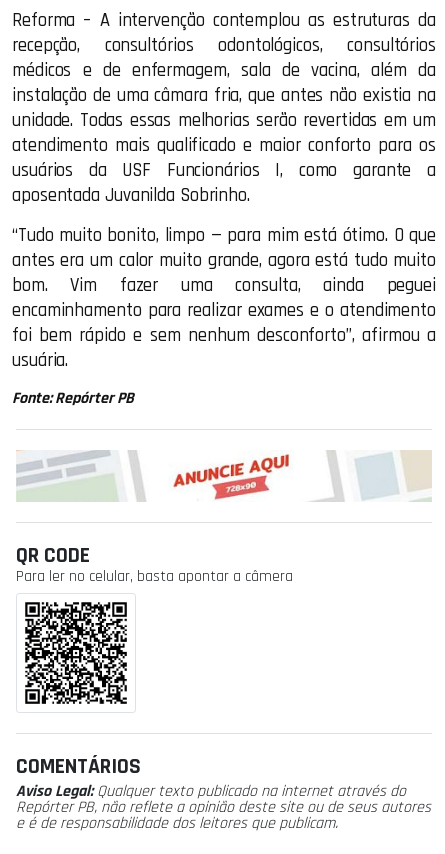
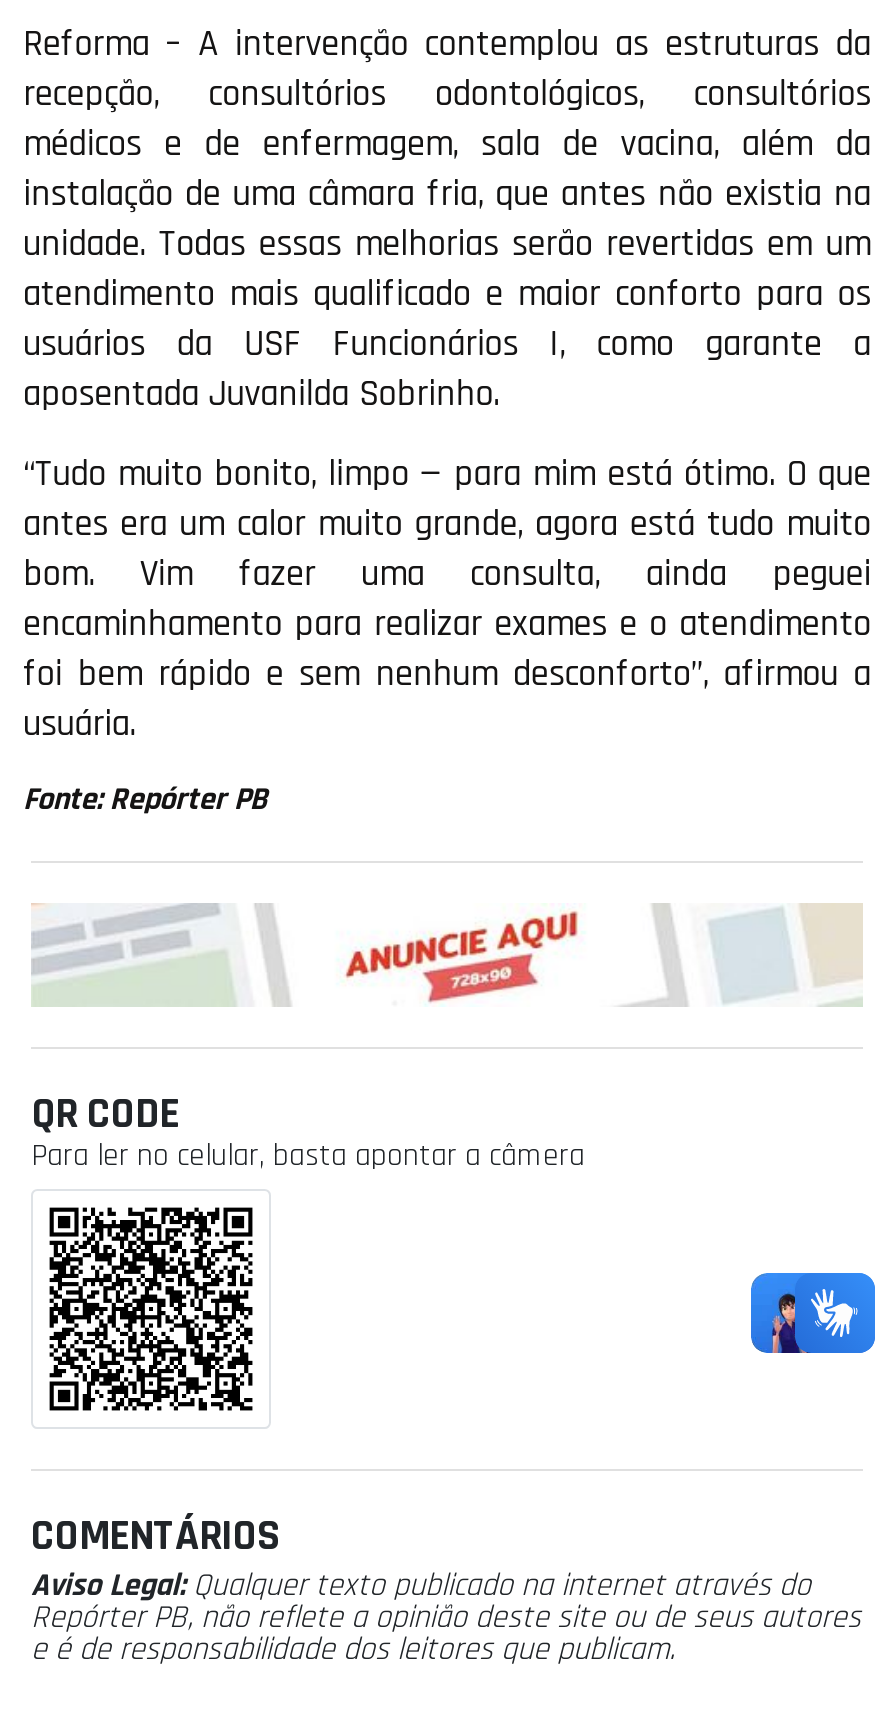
none -> [749,1271,877,1355] [image]

